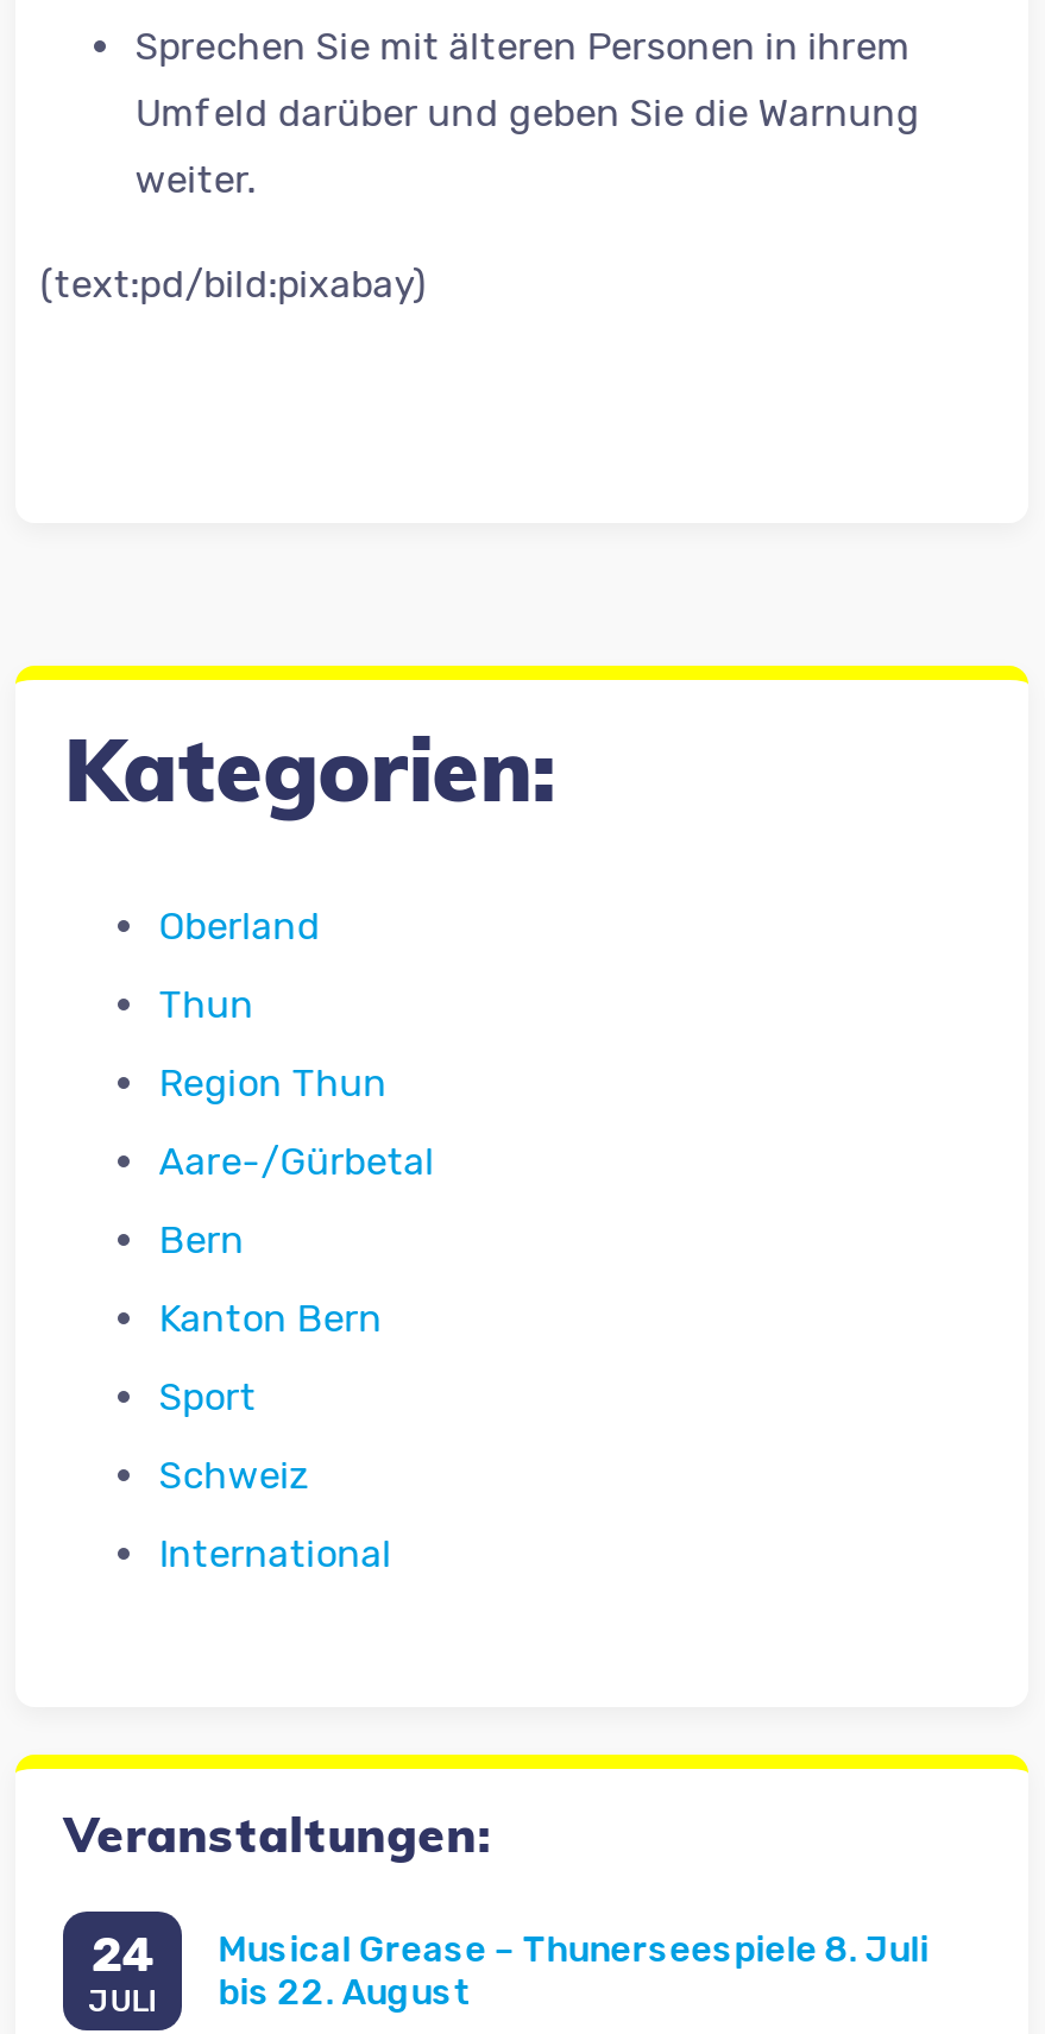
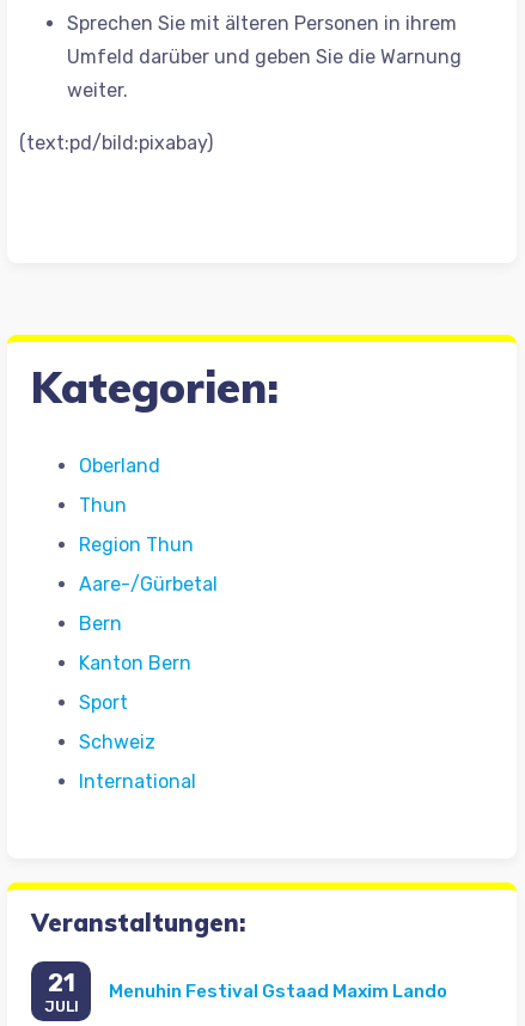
[91,1925,155,1982] 24 -> [47,968,75,997] 21
[218,1928,929,2014] Musical Grease – Thunerseespiele 8. Juli | bis 22. August -> [109,981,448,1002] Menuhin Festival Gstaad Maxim Lando

